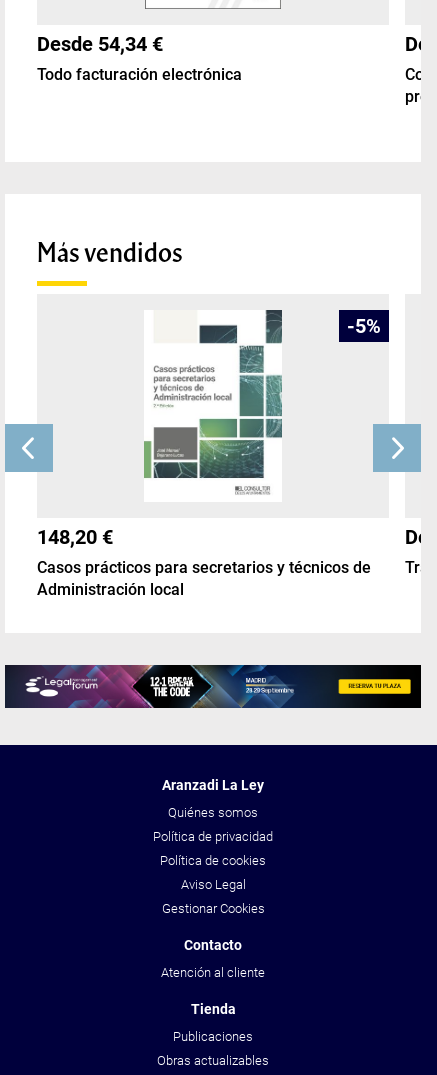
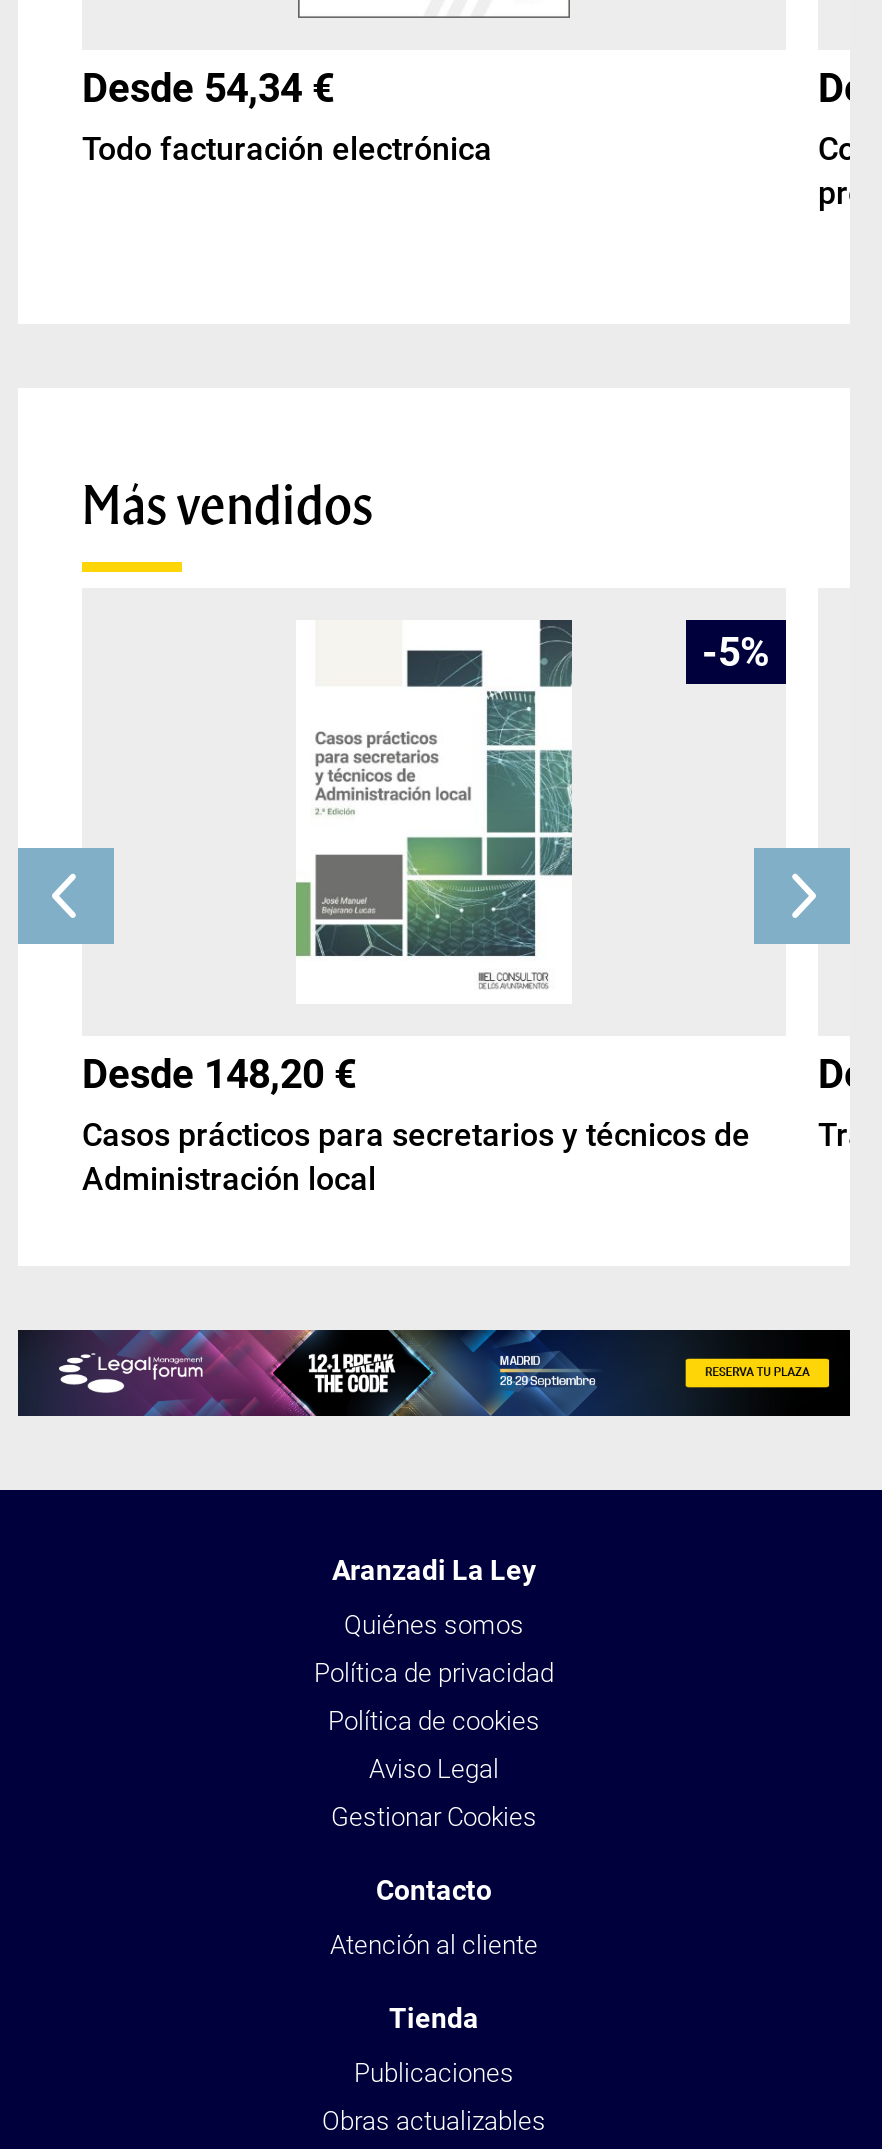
[37,525,113,549] 148,20 € -> [82,1050,356,1098] Desde 148,20 €

